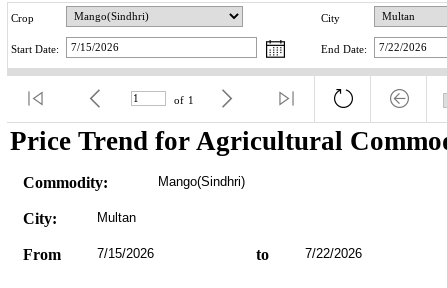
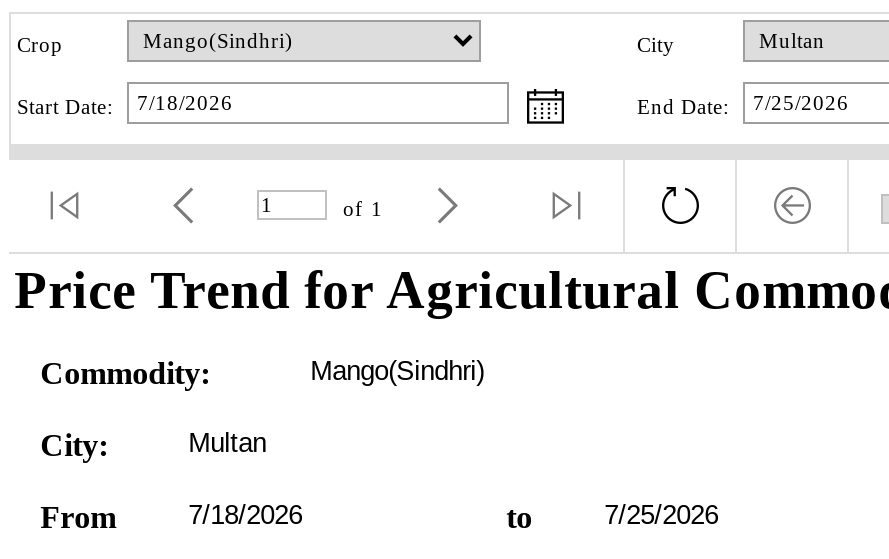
[97,246,154,261] 7/15/2026 -> [188,499,302,529] 7/18/2026
[305,246,362,261] 7/22/2026 -> [604,499,718,529] 7/25/2026

